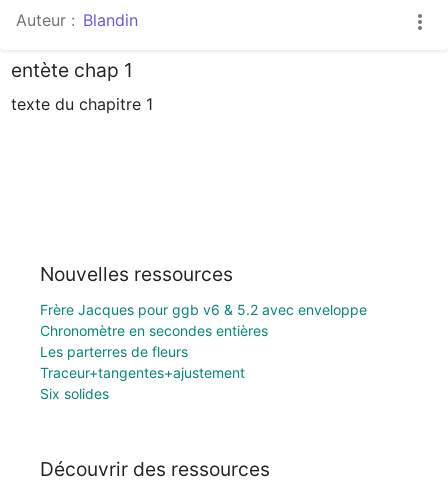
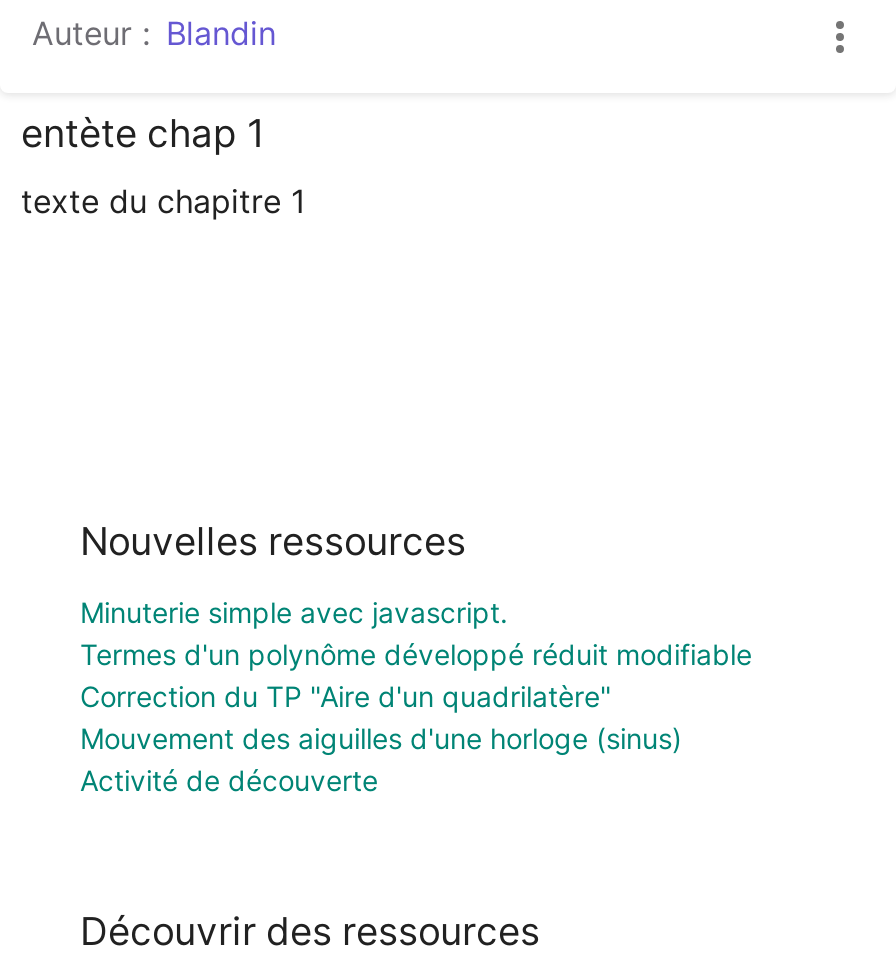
[40,301,367,402] Frère Jacques pour ggb v6 & 5.2 avec enveloppe | Chronomètre en secondes entières | Les parterres de fleurs | Traceur+tangentes+ajustement | Six solides -> [80,595,752,797] Minuterie simple avec javascript. | Termes d'un polynôme développé réduit modifiable | Correction du TP "Aire d'un quadrilatère" | Mouvement des aiguilles d'une horloge (sinus) | Activité de découverte

